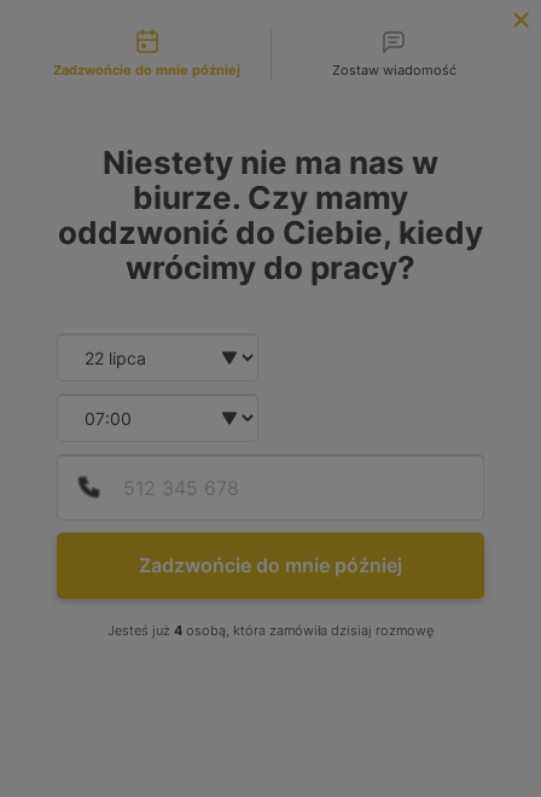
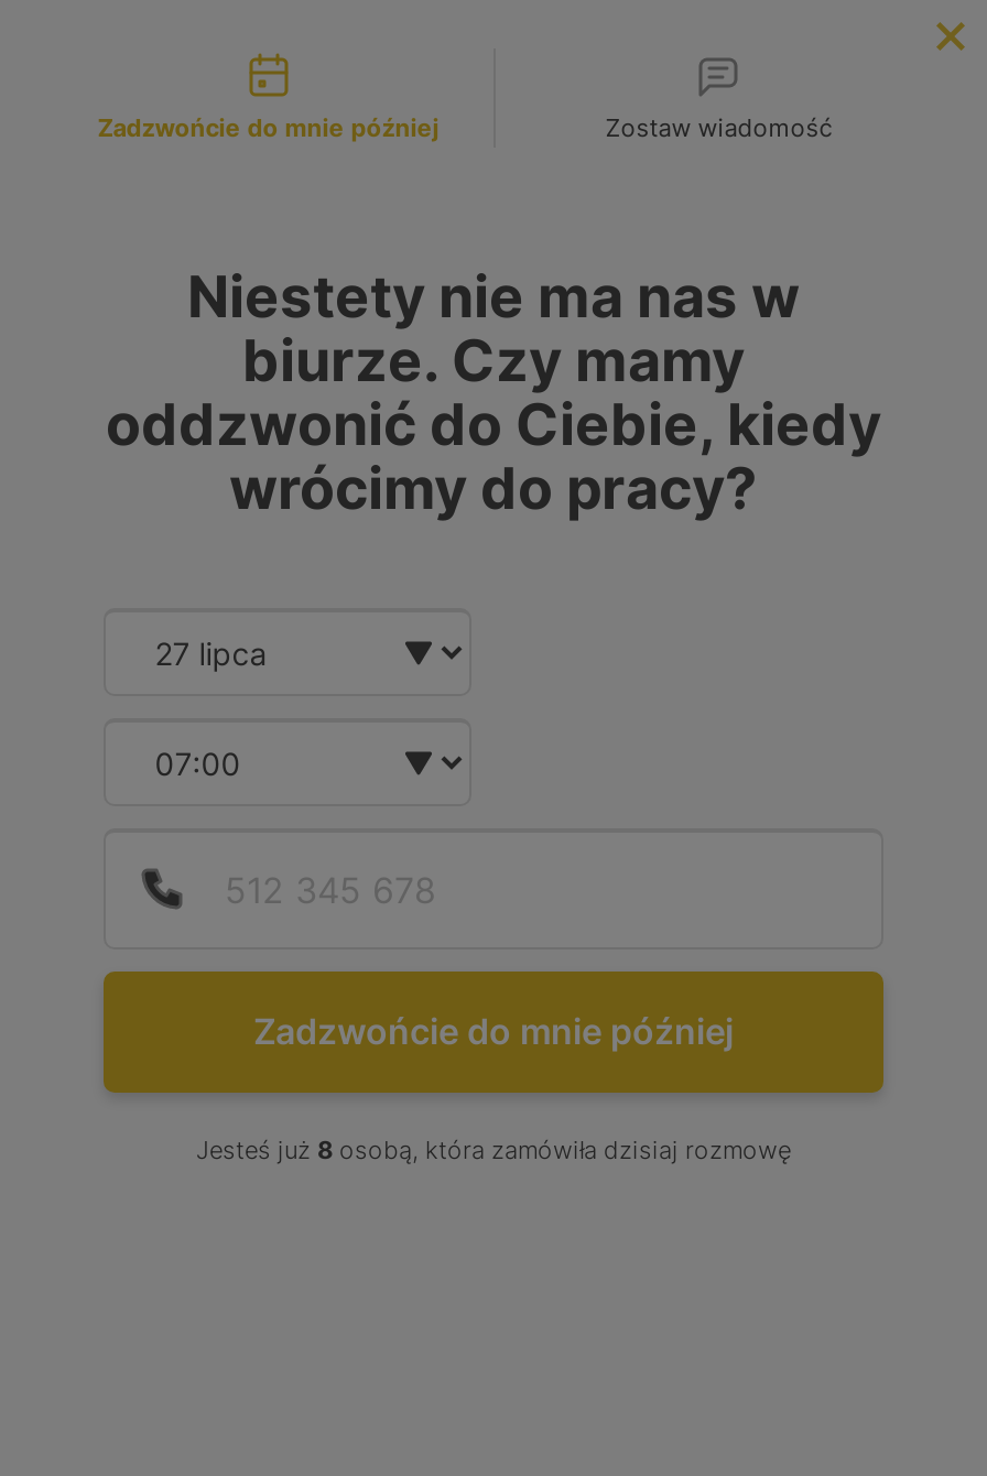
[107,622,434,639] Jesteś już 4 osobą, która zamówiła dzisiaj rozmowę -> [196,1135,791,1165] Jesteś już 8 osobą, która zamówiła dzisiaj rozmowę

